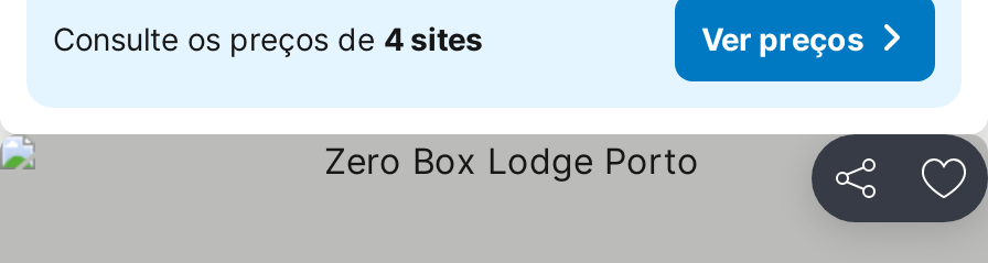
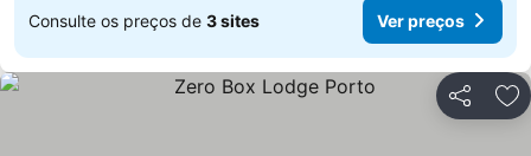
[53,19,483,56] Consulte os preços de 4 sites -> [28,10,260,30] Consulte os preços de 3 sites

